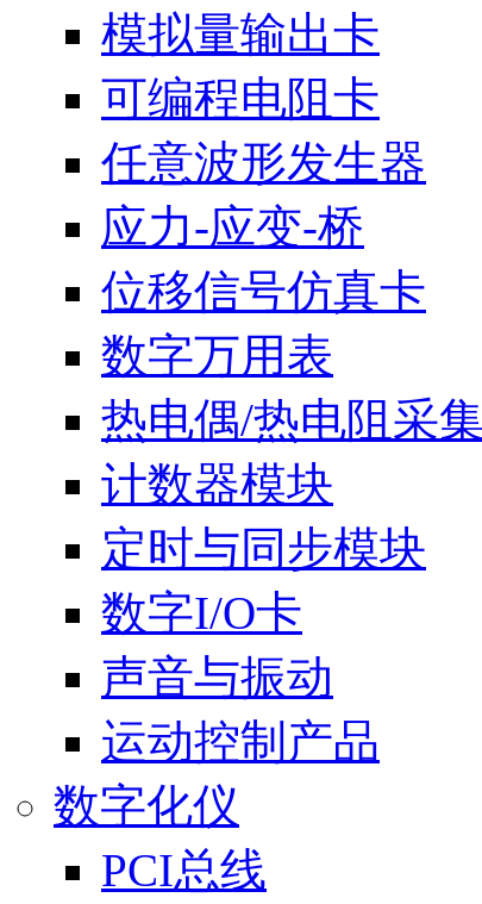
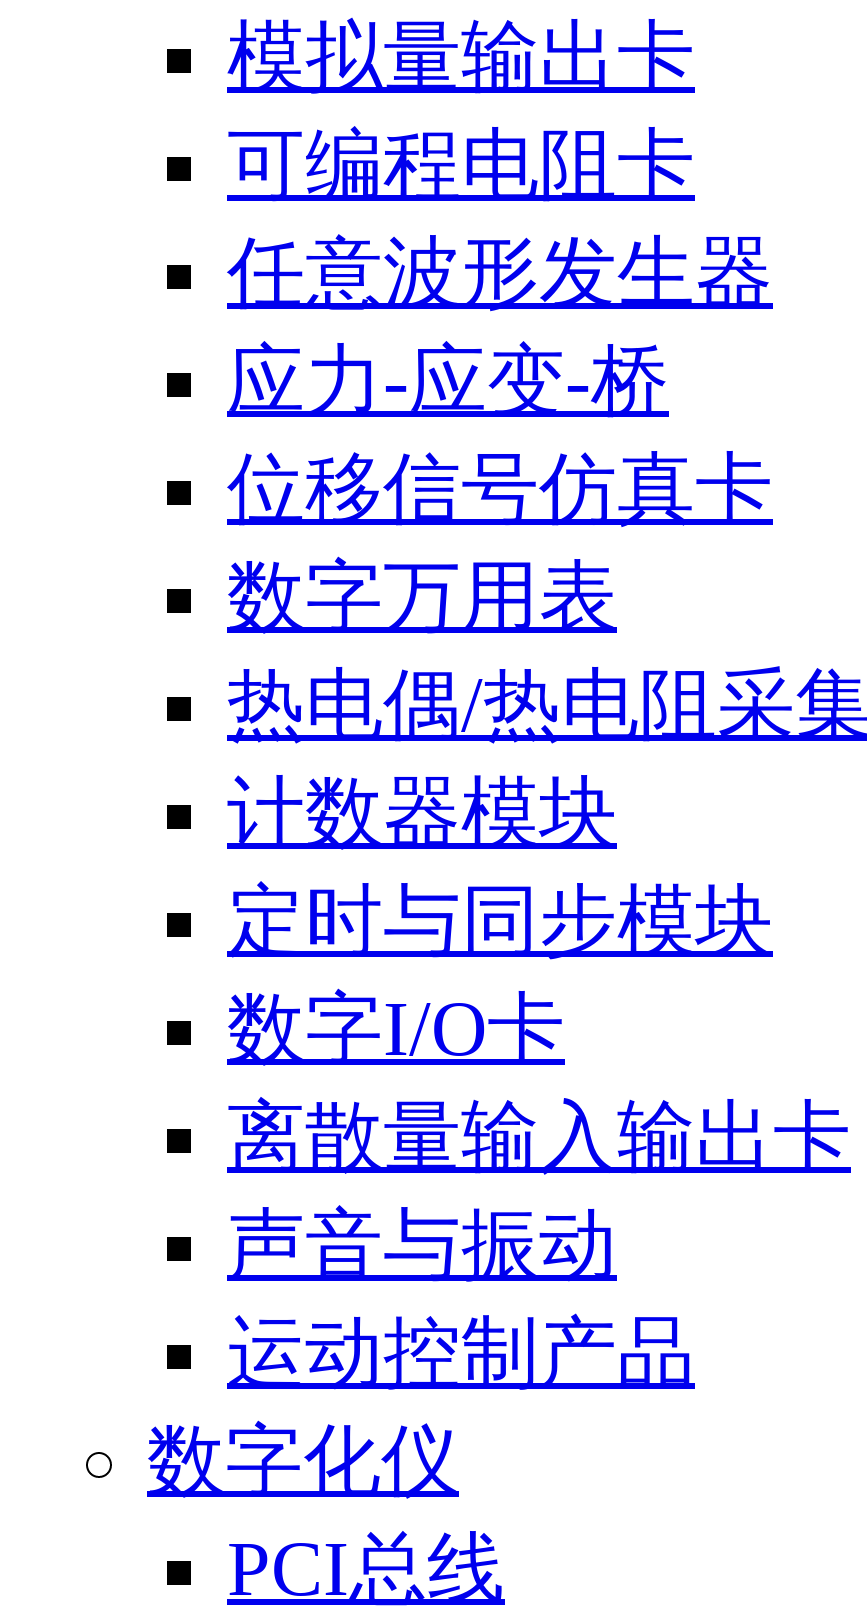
none -> [227,1093,851,1179] 离散量输入输出卡

